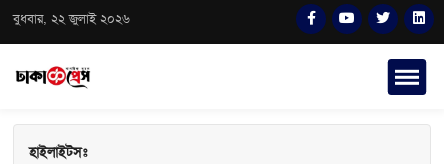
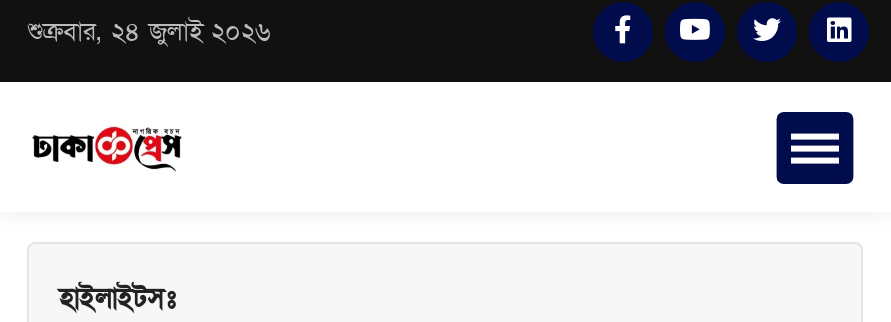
[13,10,130,26] বুধবার, ২২ জুলাই ২০২৬ -> [27,15,271,47] শুক্রবার, ২৪ জুলাই ২০২৬

